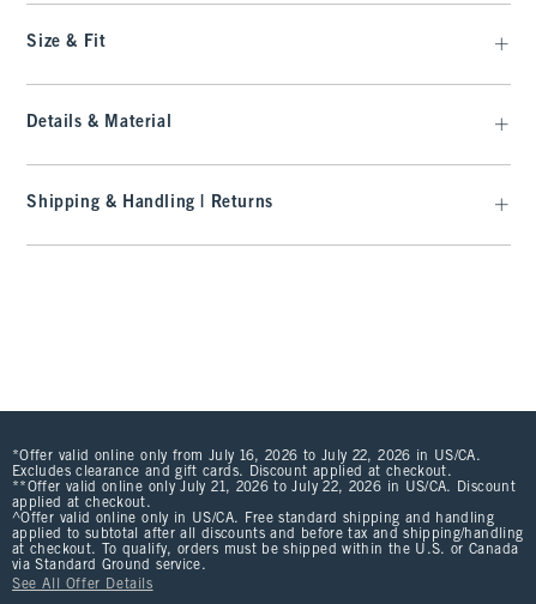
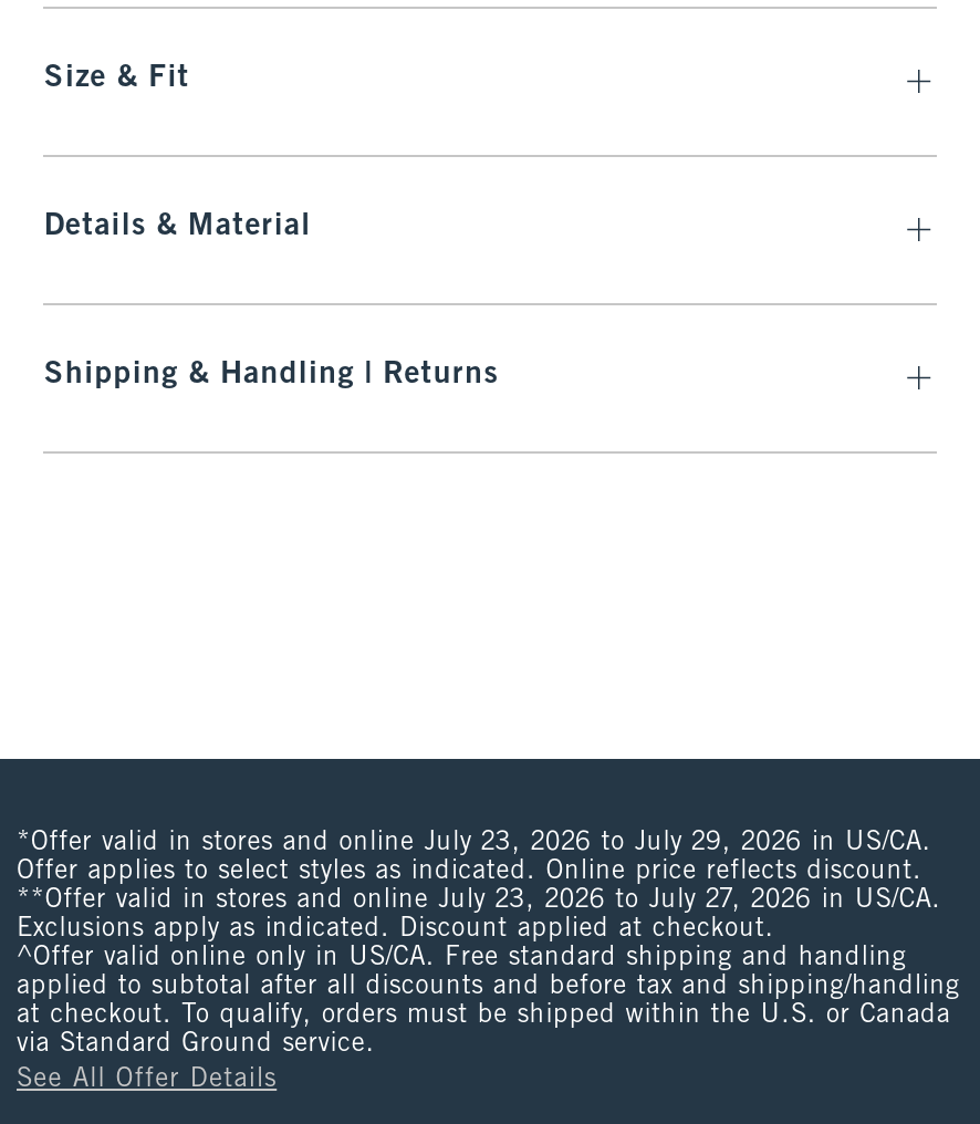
[12,449,516,511] *Offer valid online only from July 16, 2026 to July 22, 2026 in US/CA. | Excludes clearance and gift cards. Discount applied at checkout. | **Offer valid online only July 21, 2026 to July 22, 2026 in US/CA. Discount | applied at checkout. -> [17,830,941,943] *Offer valid in stores and online July 23, 2026 to July 29, 2026 in US/CA. | Offer applies to select styles as indicated. Online price reflects discount. | **Offer valid in stores and online July 23, 2026 to July 27, 2026 in US/CA. | Exclusions apply as indicated. Discount applied at checkout.

